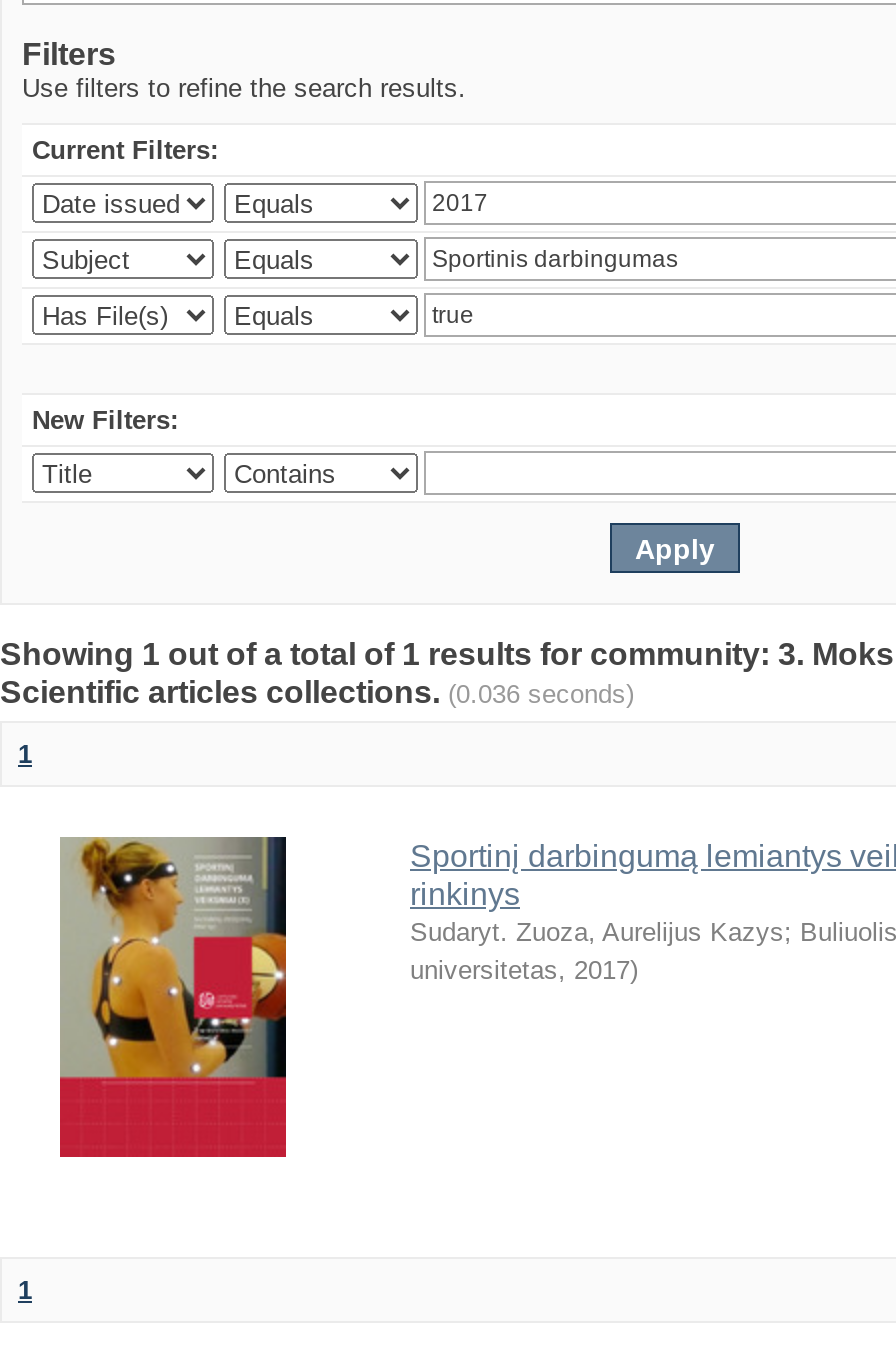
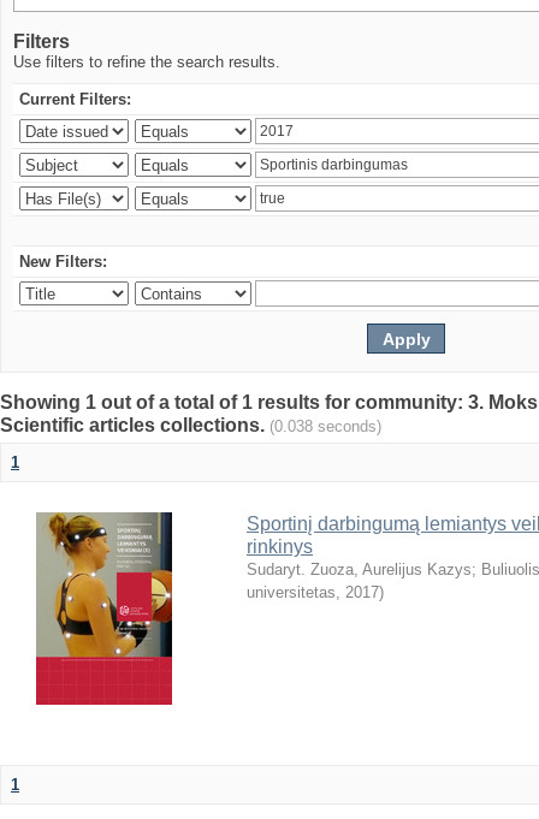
[0,675,634,709] Scientific articles collections. (0.036 seconds) -> [0,415,381,435] Scientific articles collections. (0.038 seconds)

